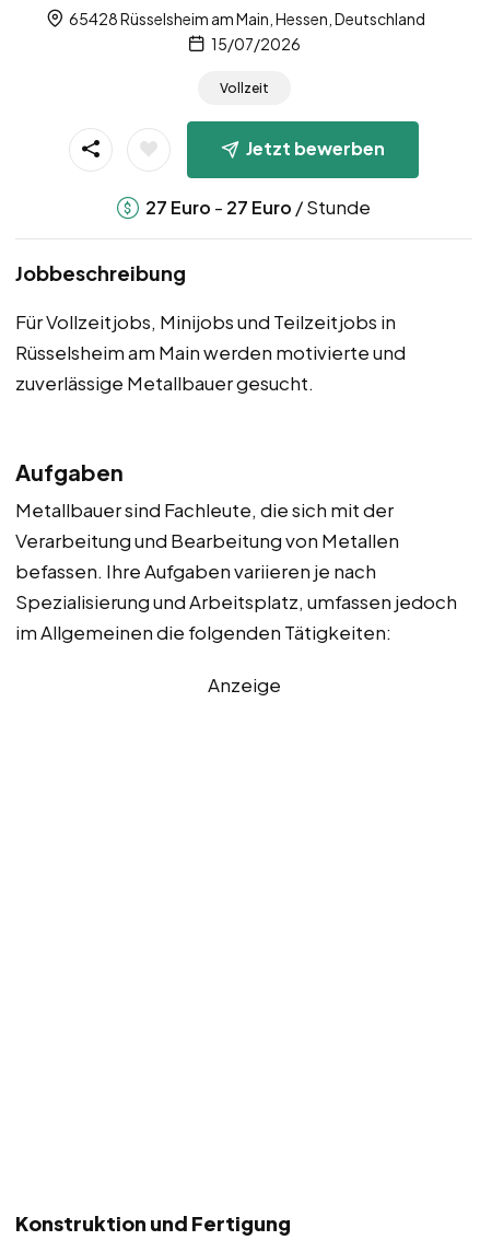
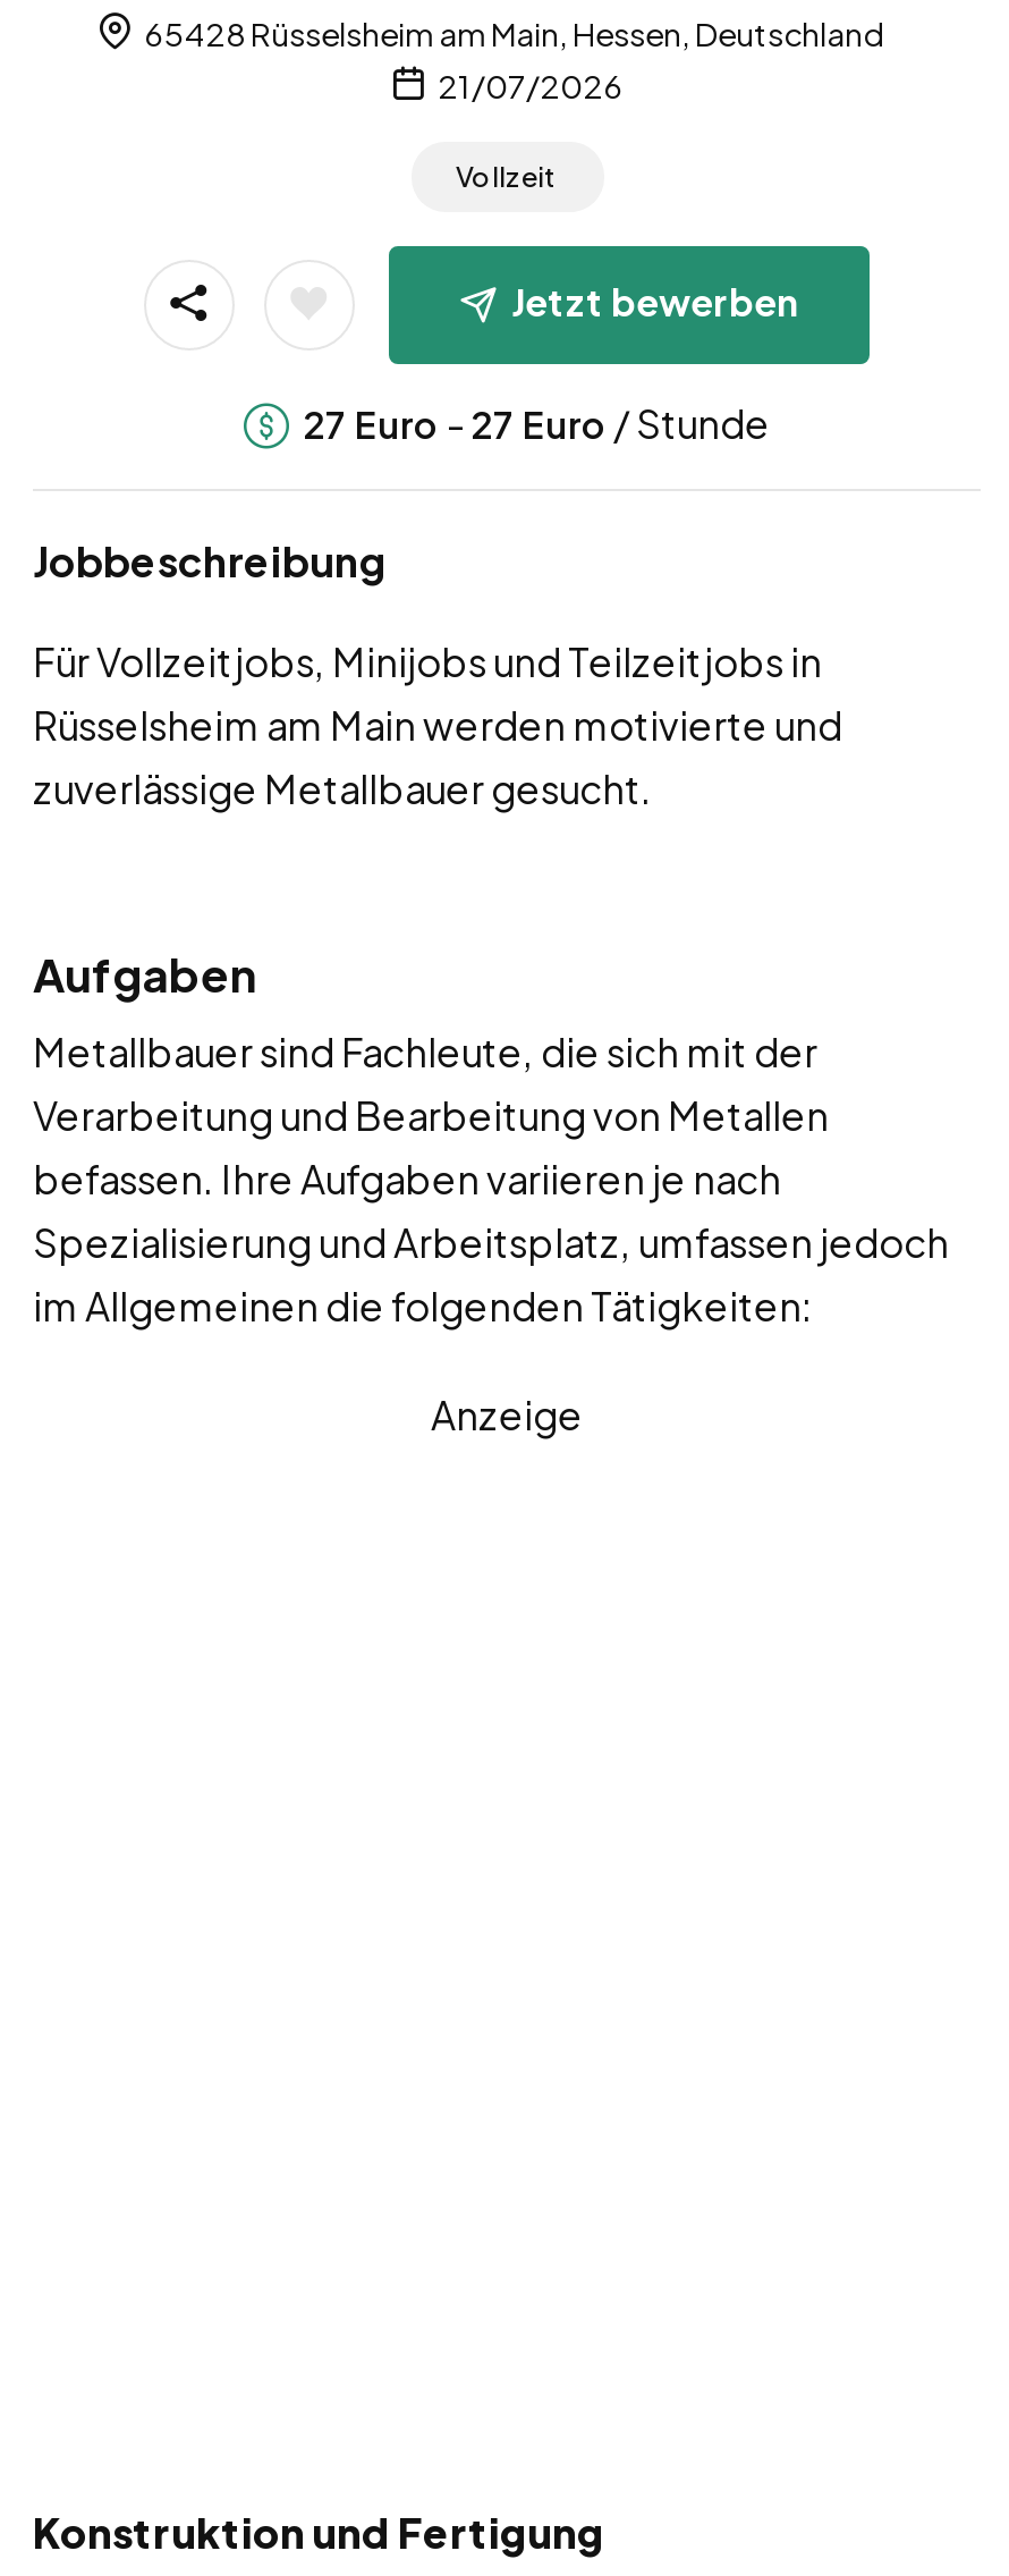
[208,34,300,53] 15/07/2026 -> [433,64,624,105] 21/07/2026

